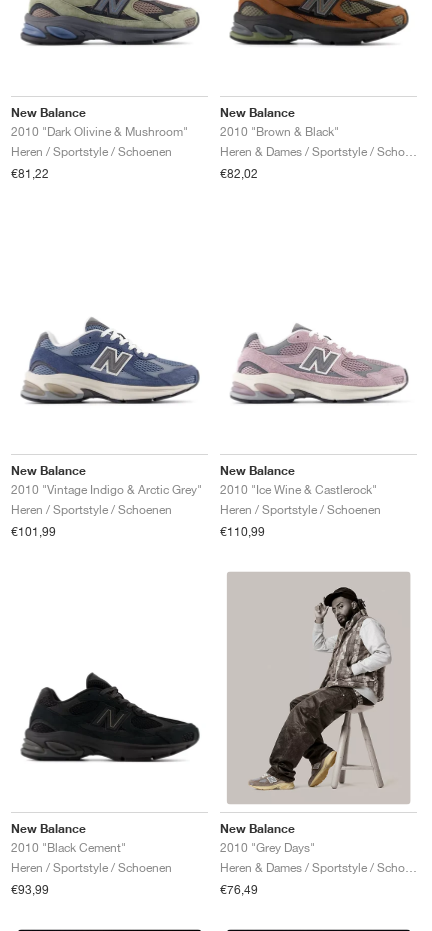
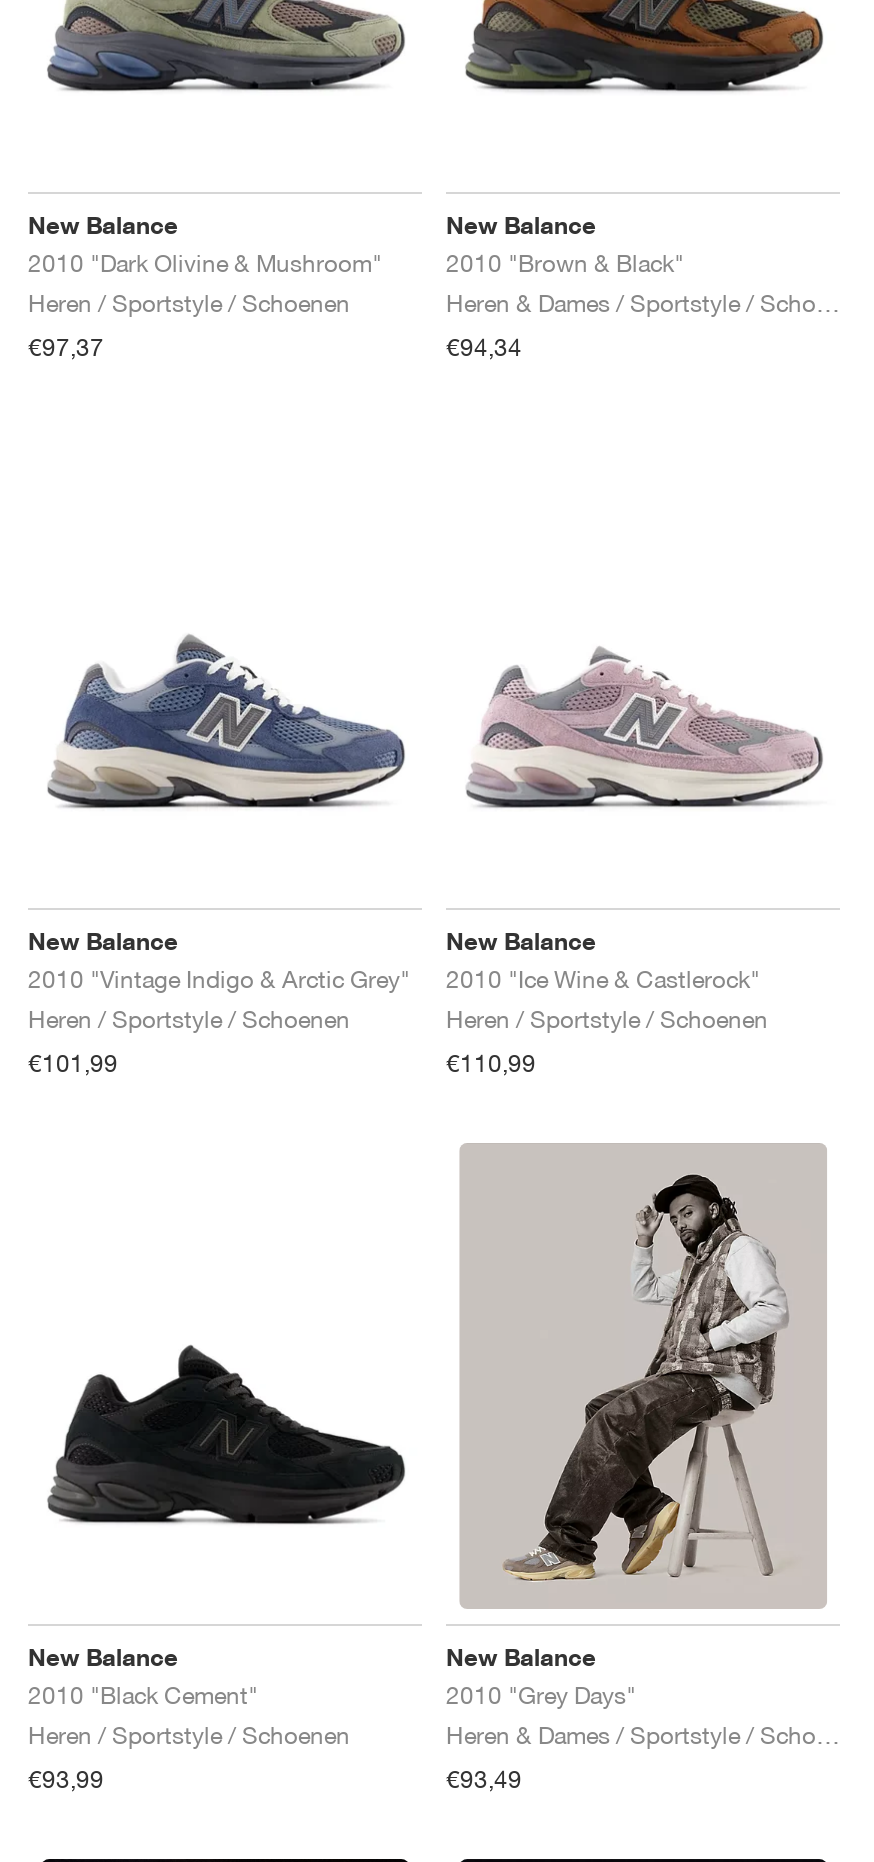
[11,166,49,181] €81,22 -> [28,332,104,362] €97,37
[220,166,258,181] €82,02 -> [446,332,522,362] €94,34
[220,882,258,897] €76,49 -> [446,1765,522,1795] €93,49

